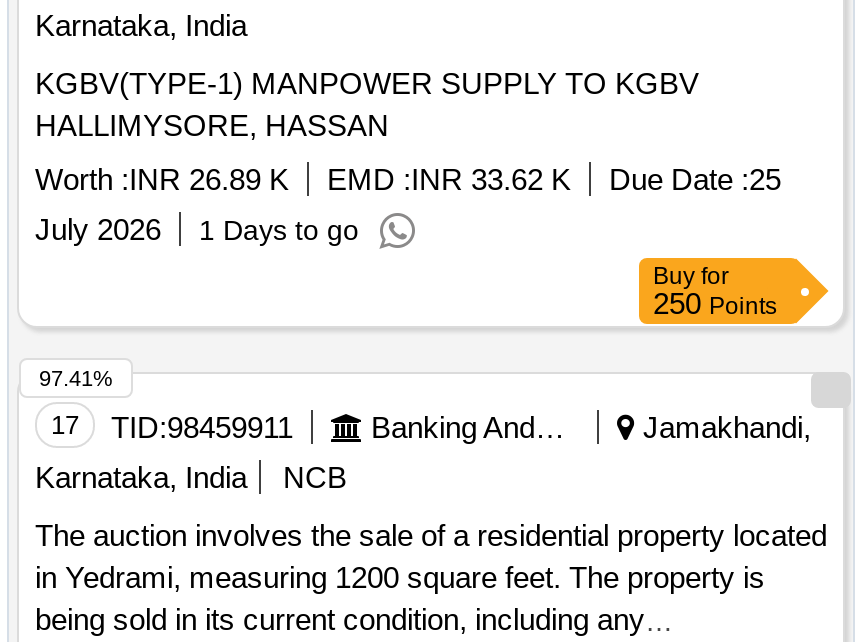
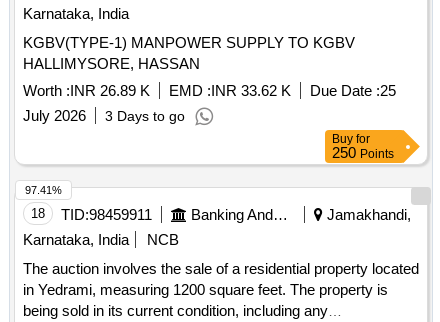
[35,212,359,246] July 2026 1 Days to go -> [23,107,185,124] July 2026 3 Days to go
[51,410,293,444] 17 TID:98459911 -> [31,206,152,223] 18 TID:98459911

